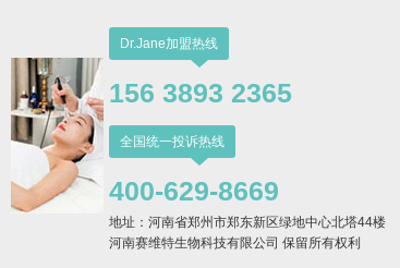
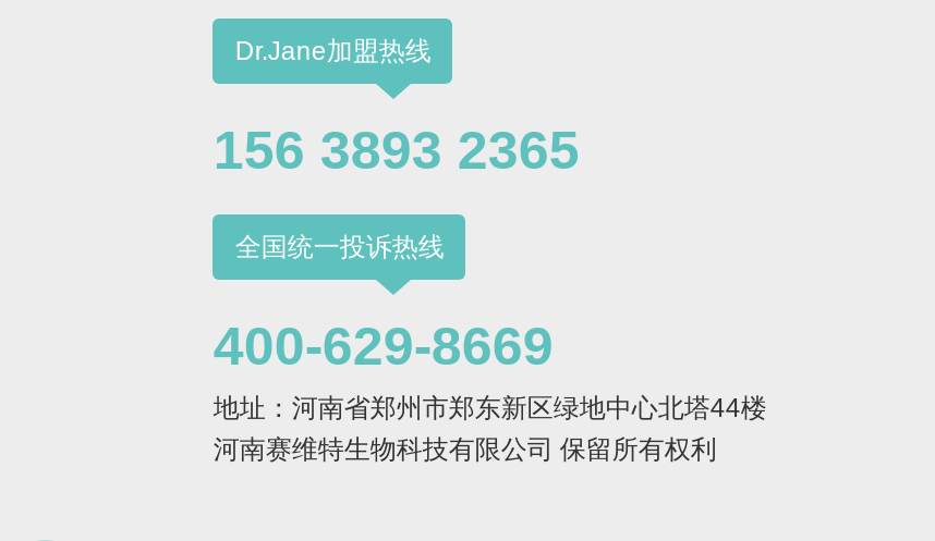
[10,57,105,214] [image] -> none

